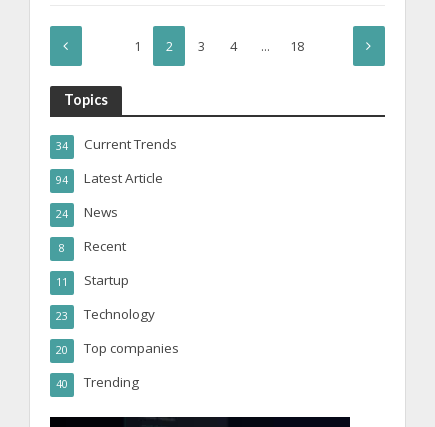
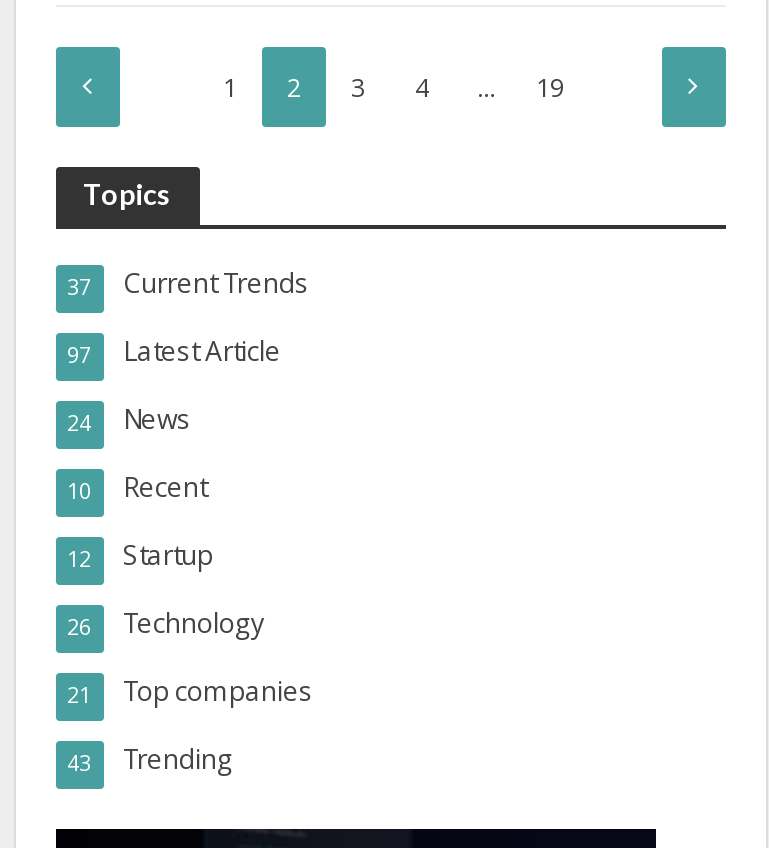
[290,38,304,55] 18 -> [536,71,564,105] 19
[55,135,176,153] 34 Current Trends -> [67,265,309,301] 37 Current Trends
[55,169,162,187] 94 Latest Article -> [67,333,281,369] 97 Latest Article
[58,237,125,255] 8 Recent -> [67,469,207,505] 10 Recent
[55,271,128,289] 11 Startup -> [67,537,213,573] 12 Startup
[55,305,154,323] 23 Technology -> [67,605,265,641] 26 Technology
[55,339,178,357] 20 Top companies -> [67,673,313,709] 21 Top companies
[55,373,138,391] 40 Trending -> [67,741,233,777] 43 Trending

